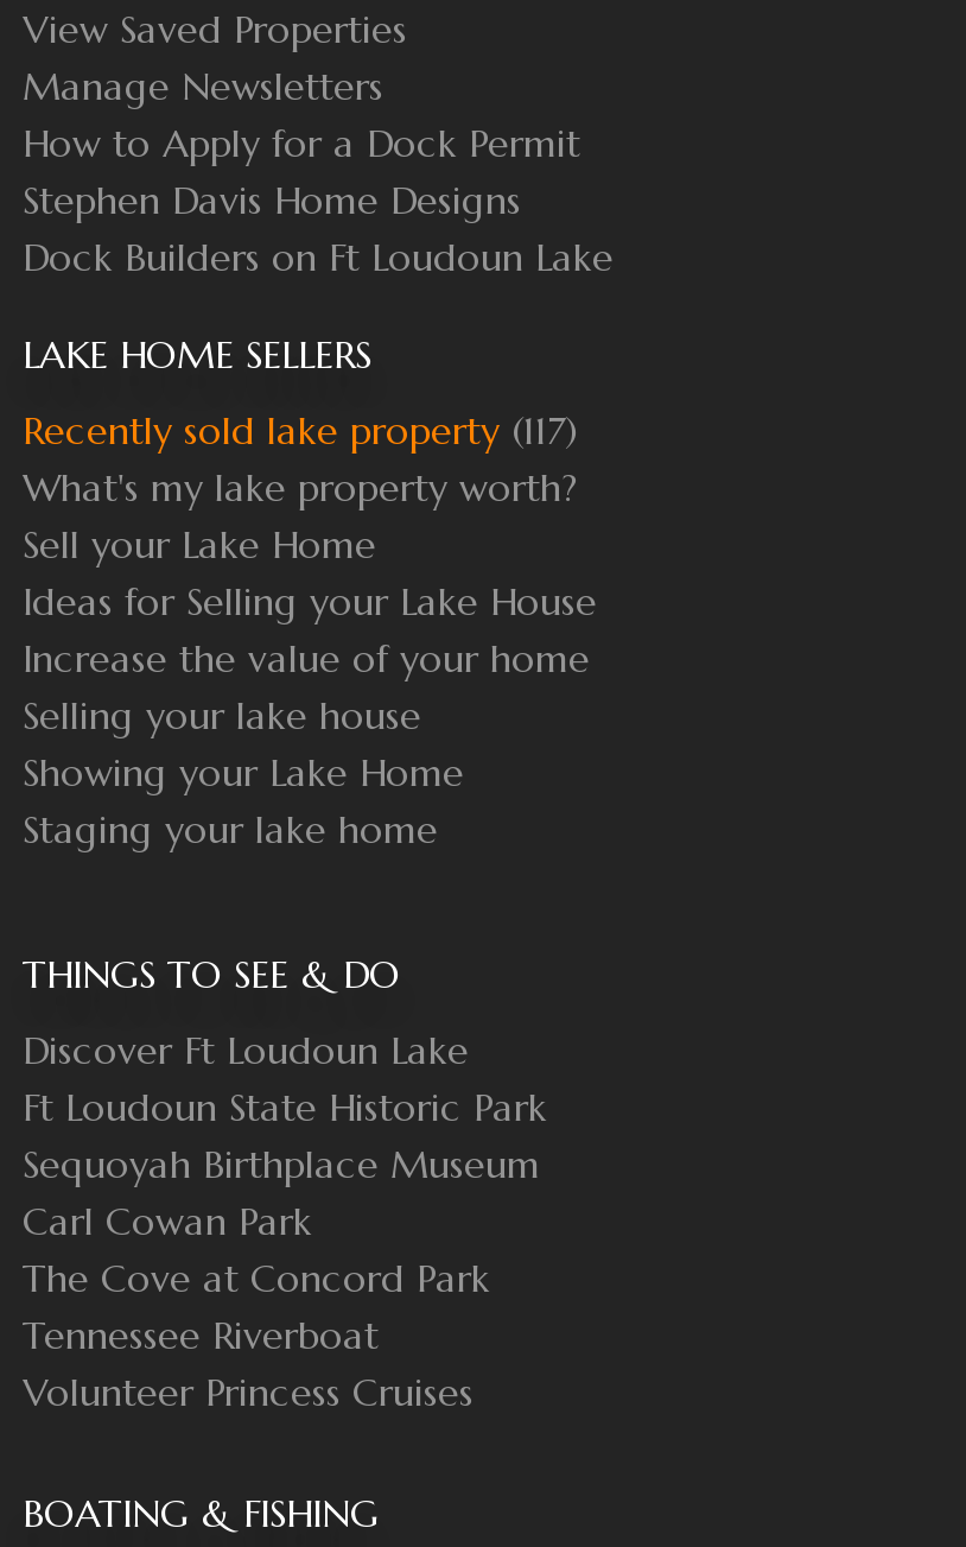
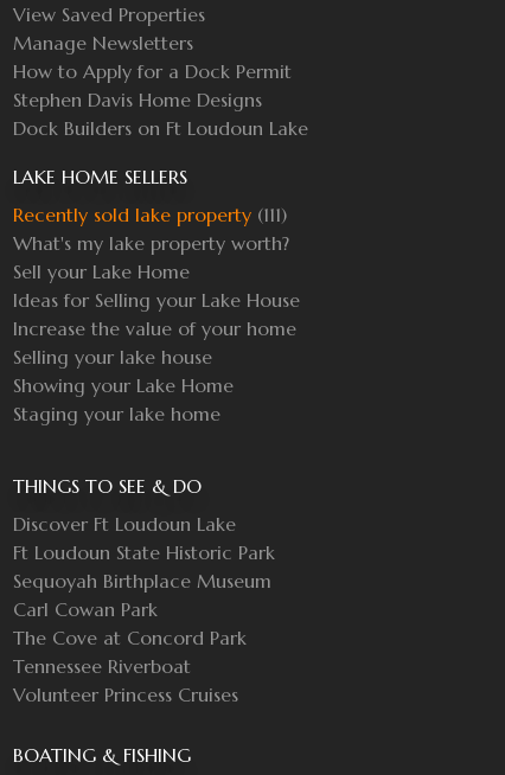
[23,406,578,453] Recently sold lake property (117) -> [13,202,287,226] Recently sold lake property (111)

